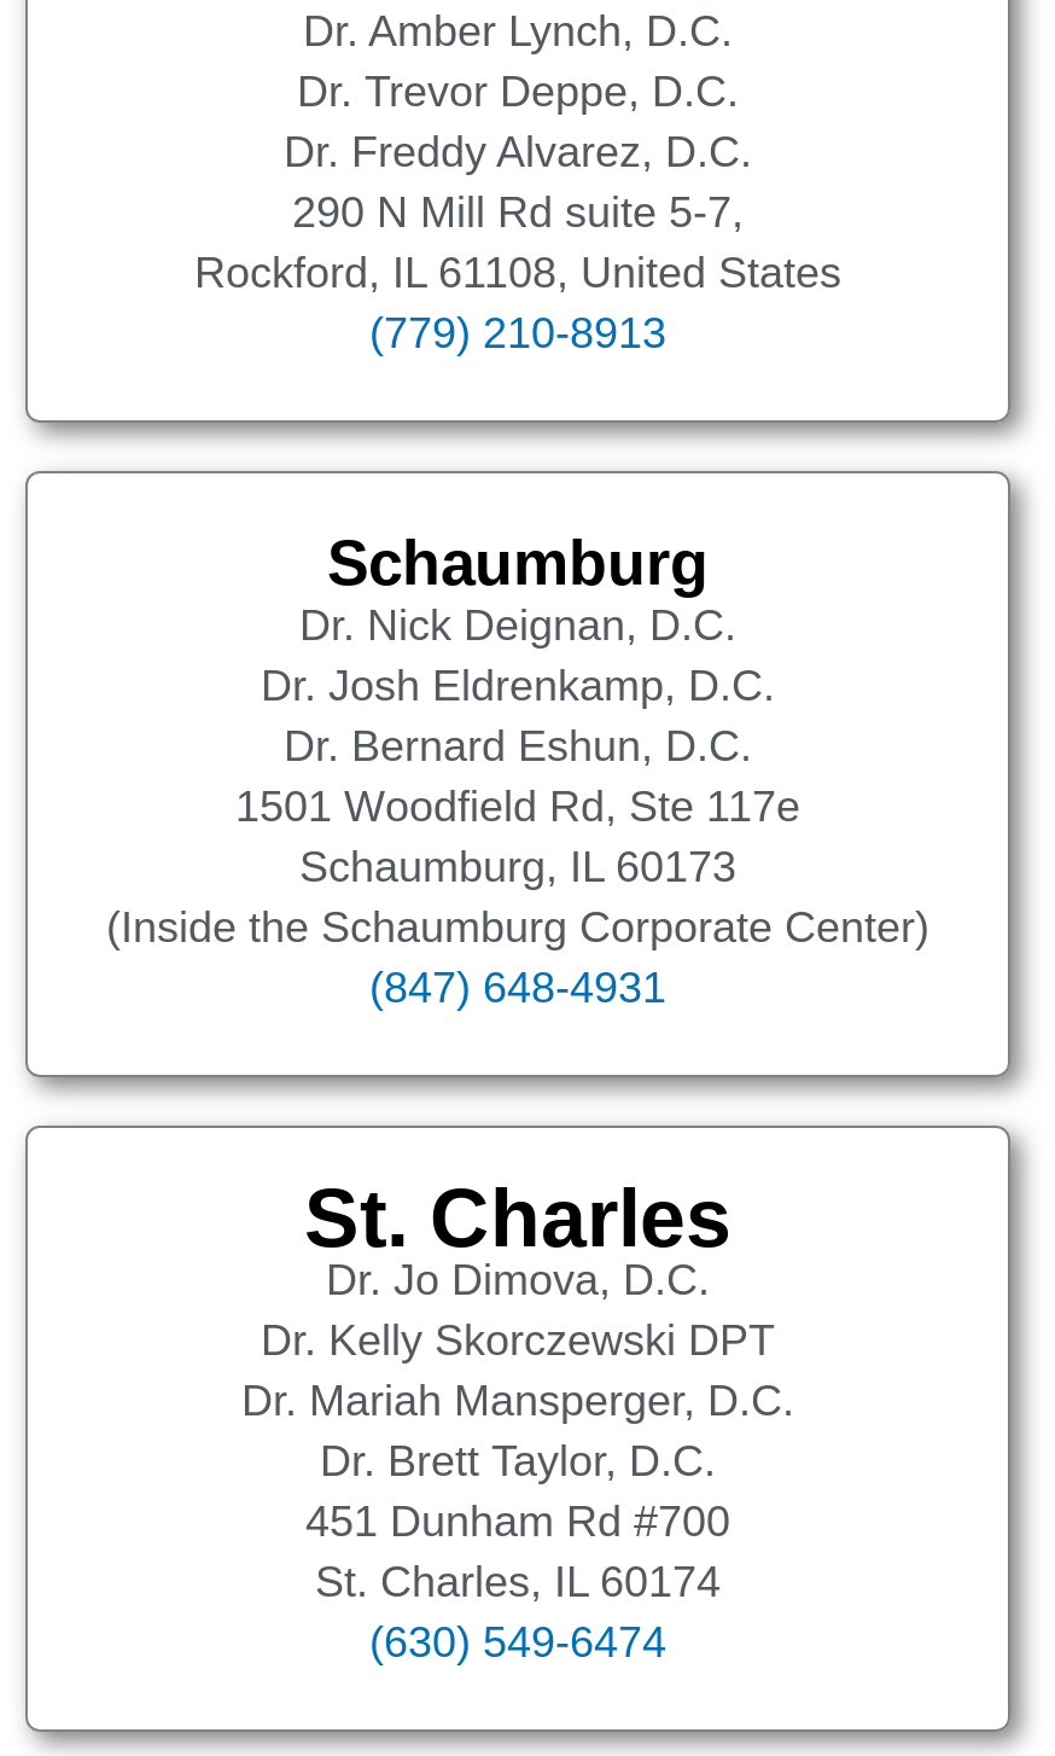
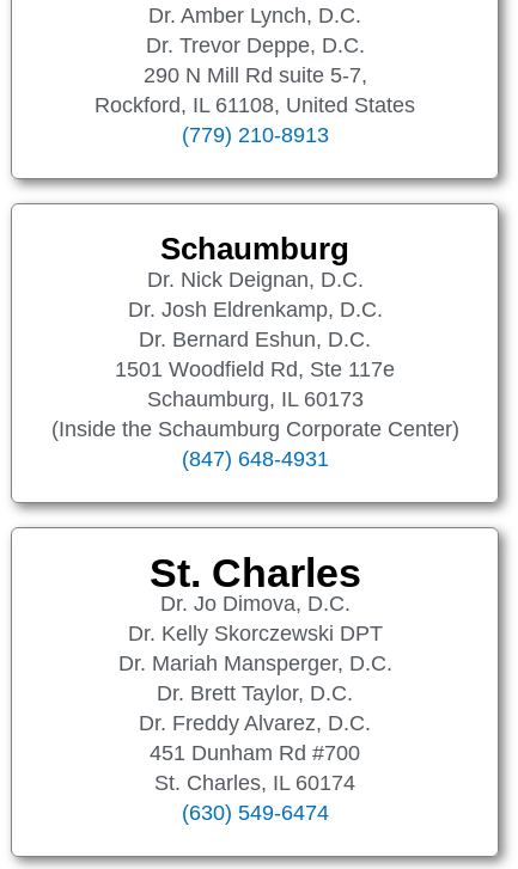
moved [284,128,752,176] -> [139,711,371,735]: Dr. Freddy Alvarez, D.C.
moved [106,188,929,1485] -> [51,63,459,705]: 290 N Mill Rd suite 5-7, | Rockford, IL 61108, United States | (779) 210-8913 | ... | Dr. Mariah Mansperger, D.C. | Dr. Brett Taylor, D.C.

